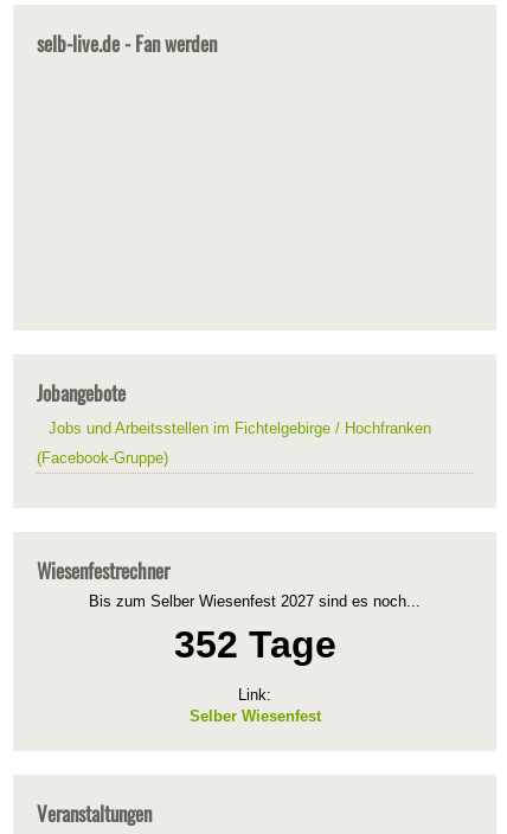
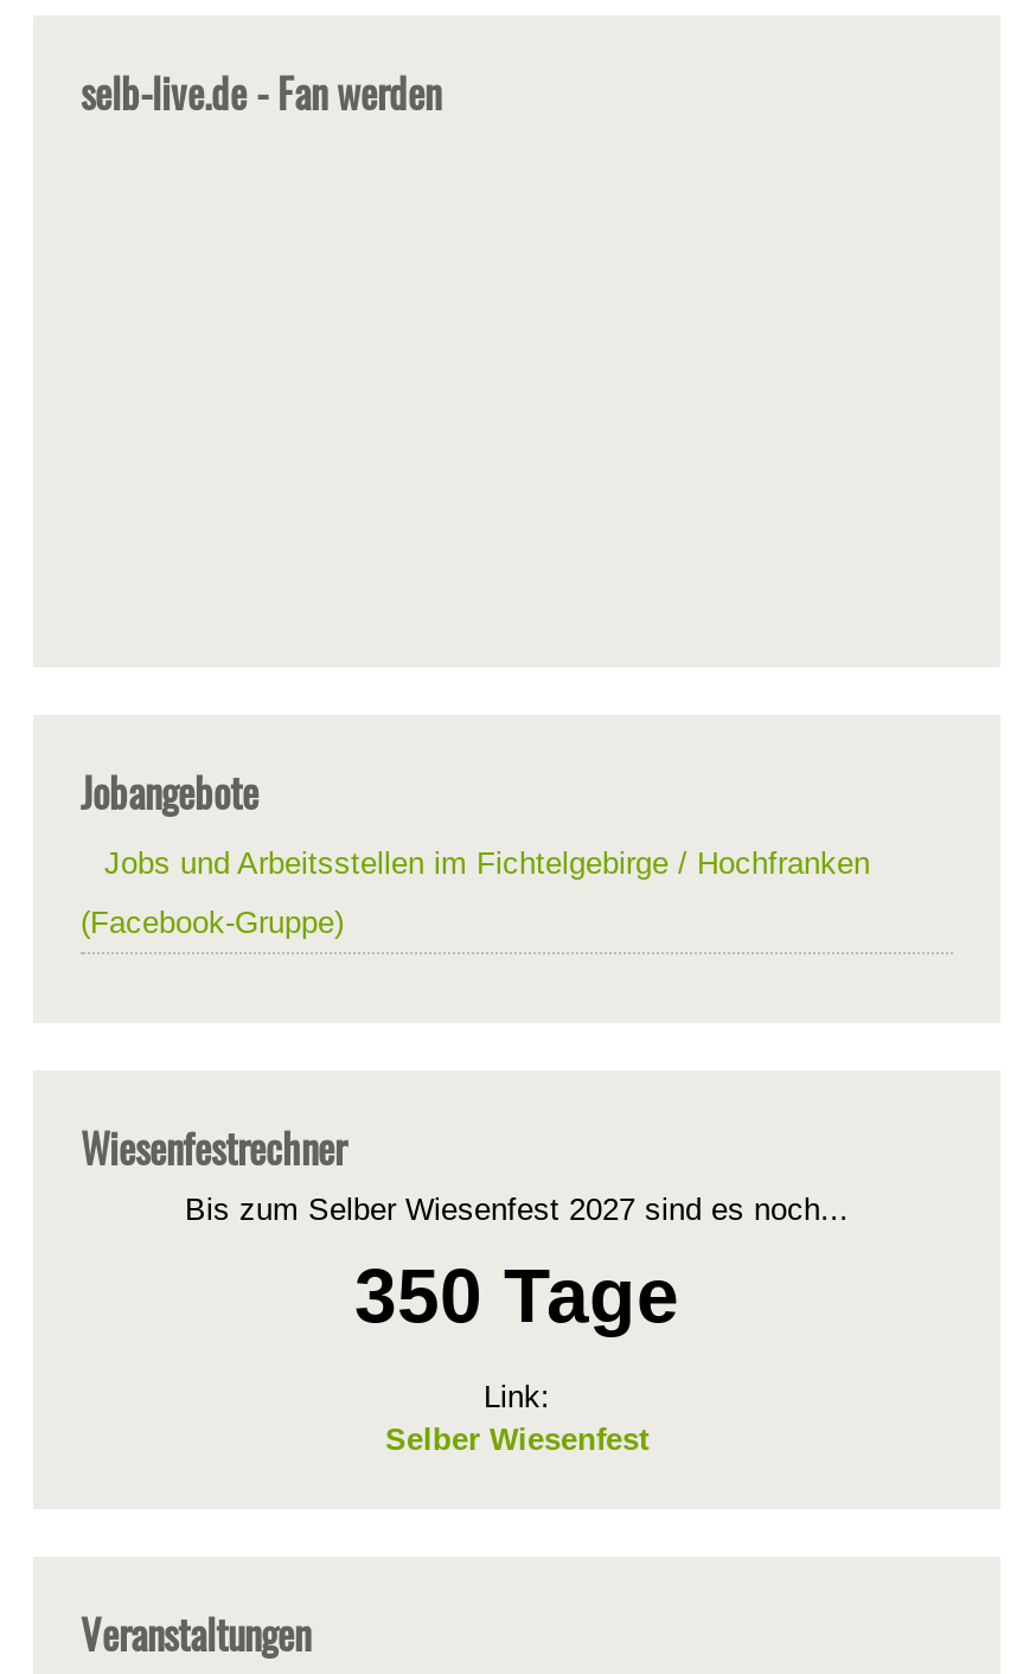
[174,623,336,666] 352 Tage -> [354,1253,679,1339] 350 Tage

